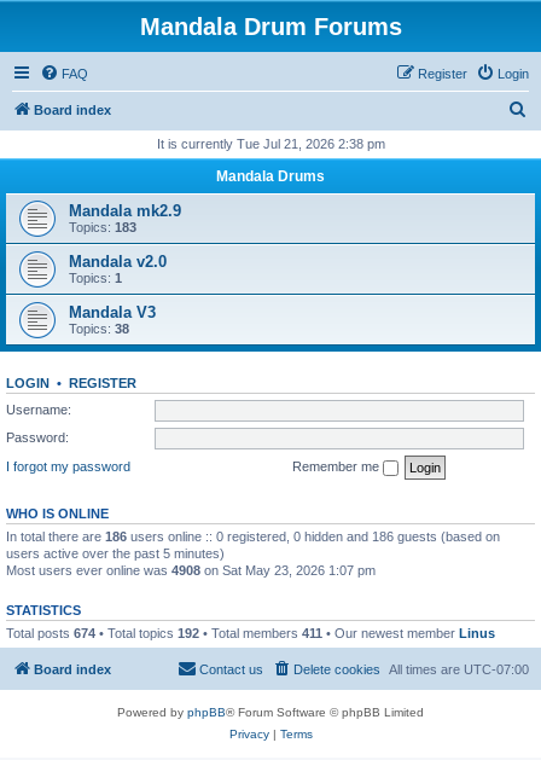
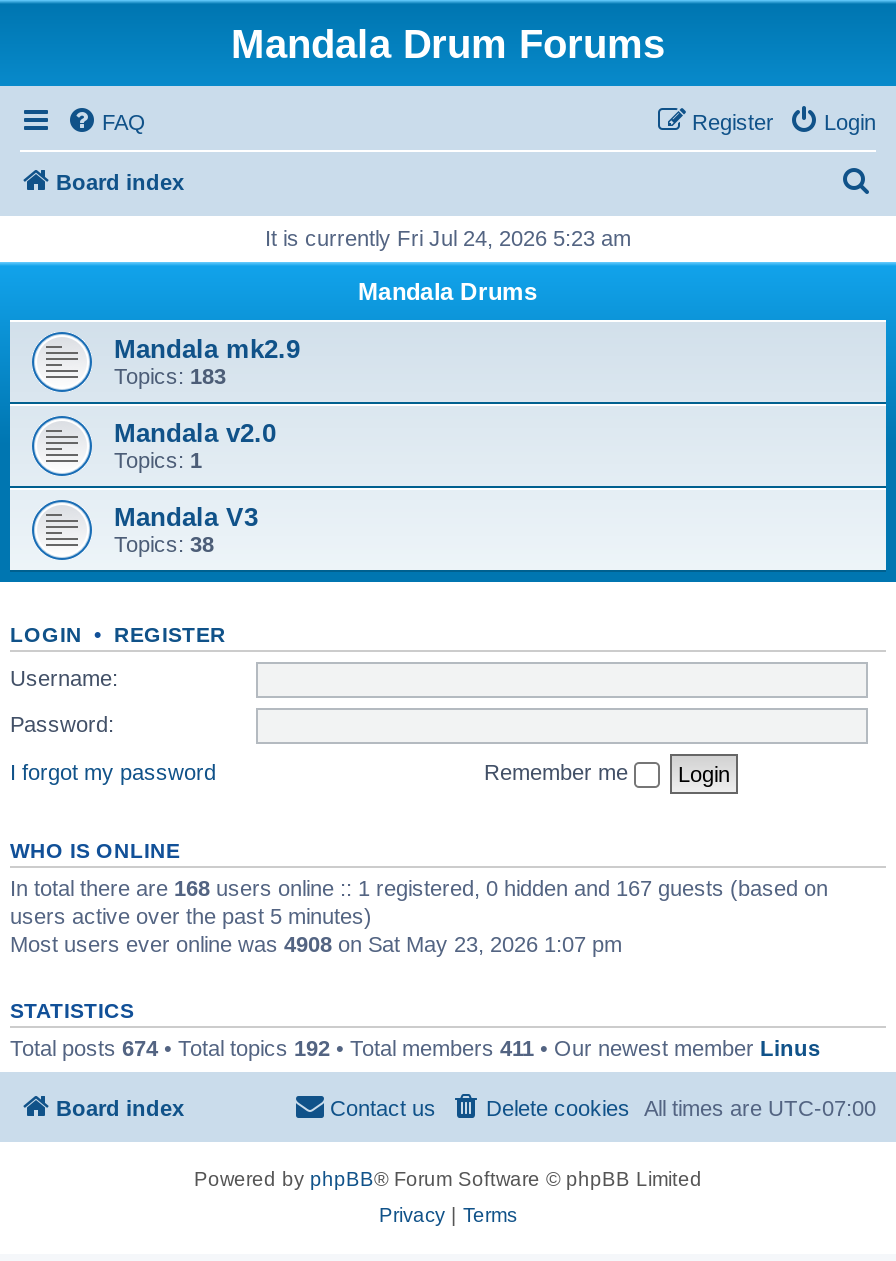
[156,137,385,151] It is currently Tue Jul 21, 2026 2:38 pm -> [265,226,631,250] It is currently Fri Jul 24, 2026 5:23 am
[6,529,500,543] In total there are 186 users online :: 0 registered, 0 hidden and 186 guests (based on -> [10,875,828,899] In total there are 168 users online :: 1 registered, 0 hidden and 167 guests (based on

